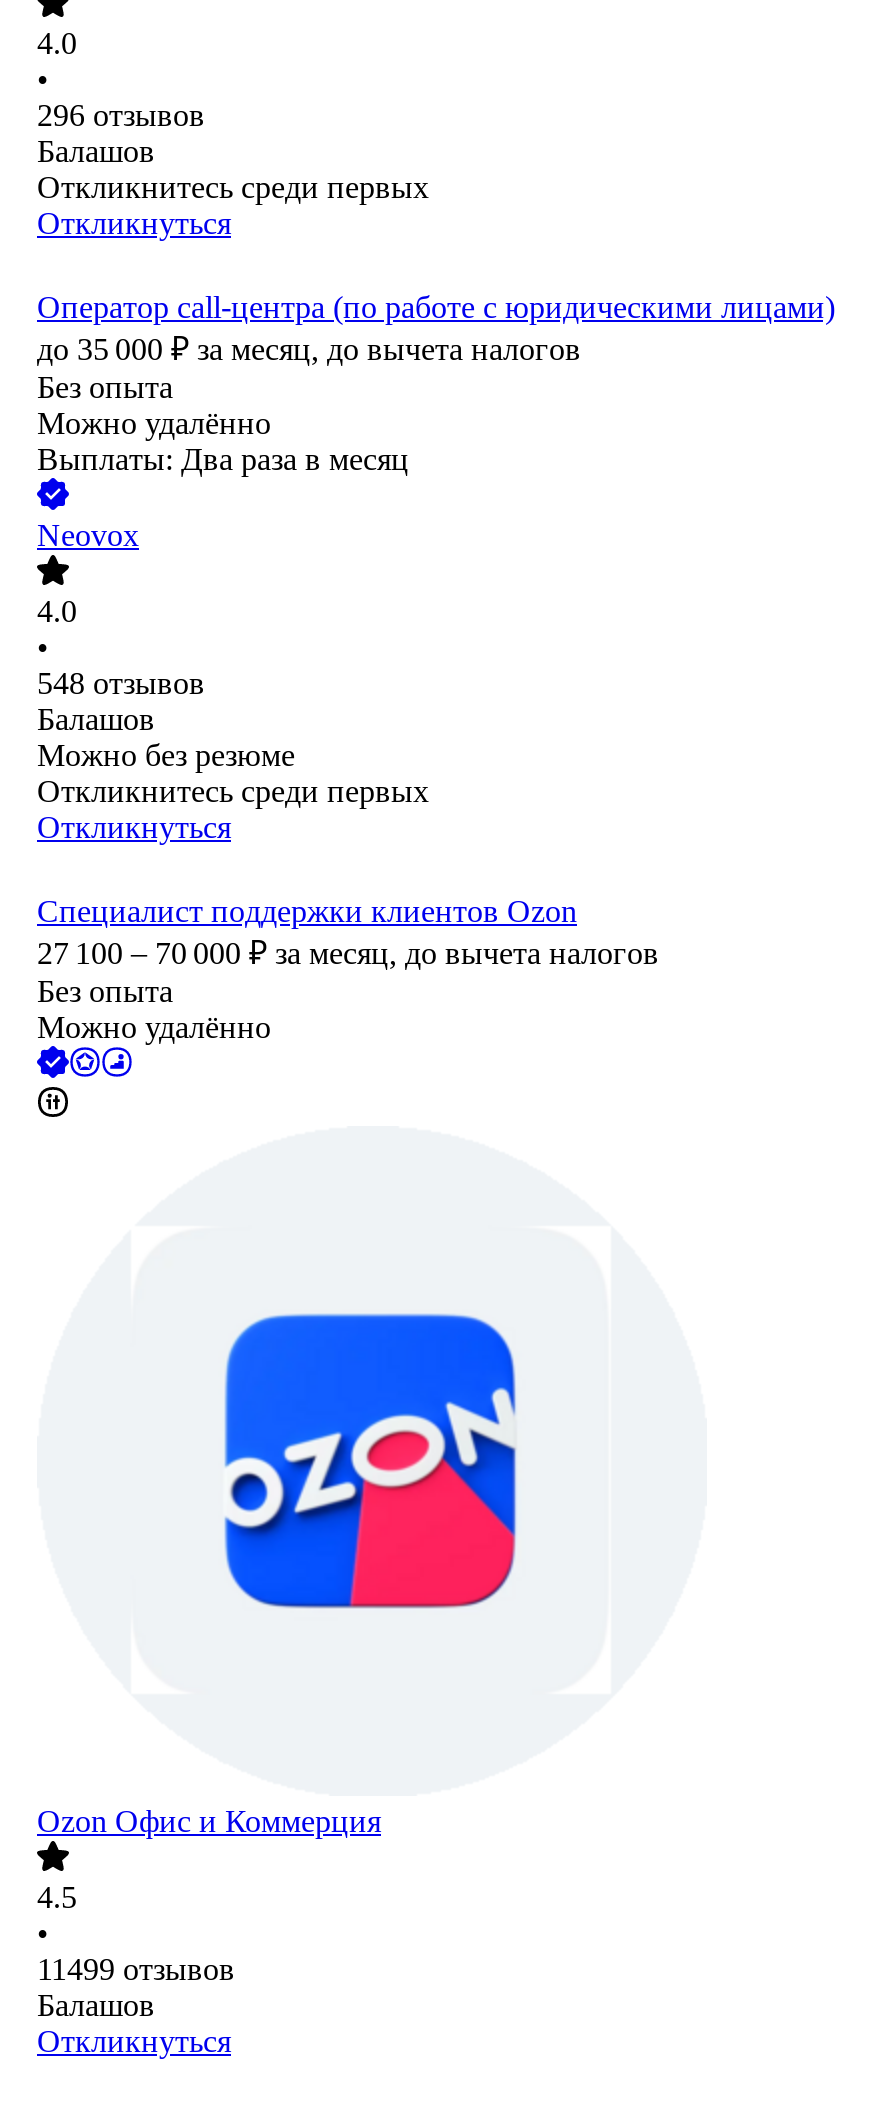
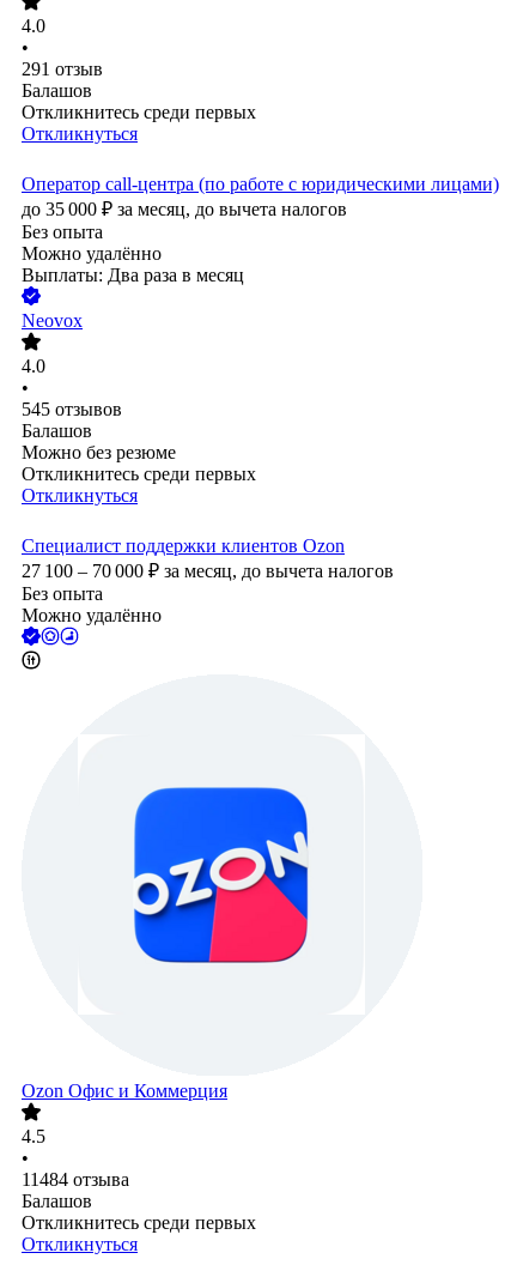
[37,99,205,133] 296 отзывов -> [22,59,103,79] 291 отзыв
[37,667,205,701] 548 отзывов -> [22,399,122,420] 545 отзывов
[37,1953,235,1987] 11499 отзывов -> [22,1170,129,1190] 11484 отзыва
none -> [22,1213,256,1233] Откликнитесь среди первых

